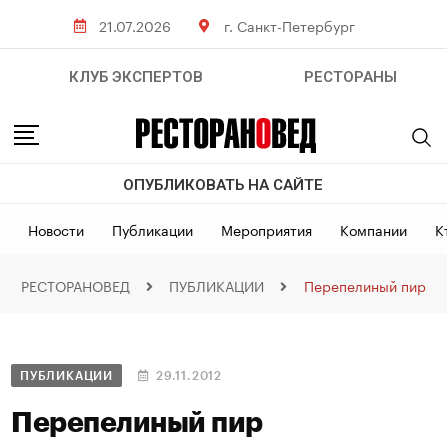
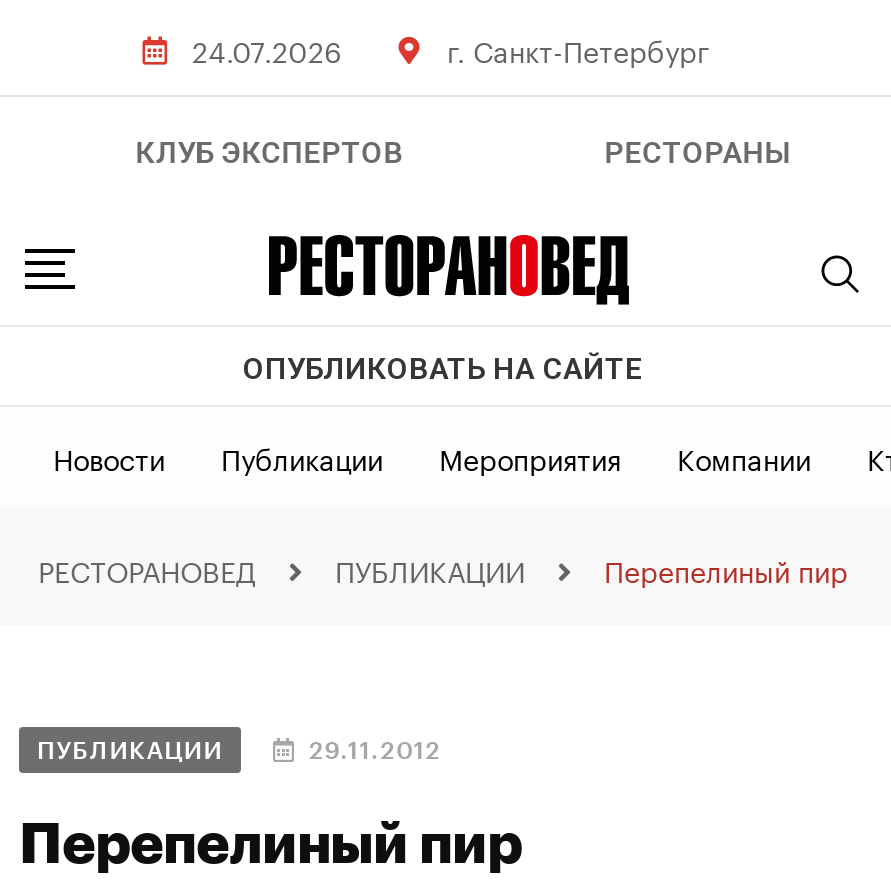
[99,13,171,35] 21.07.2026 -> [192,26,342,70] 24.07.2026

